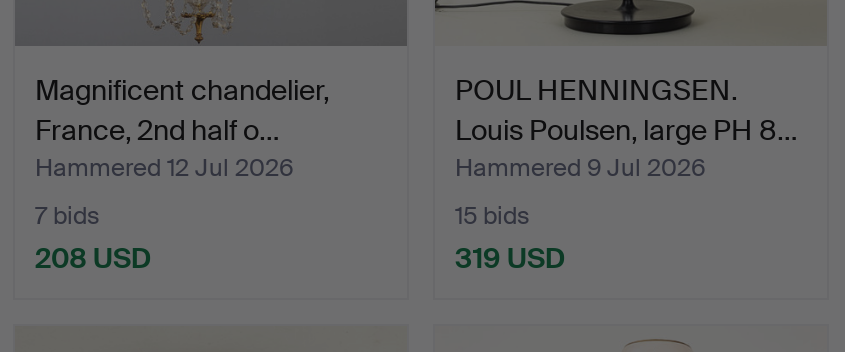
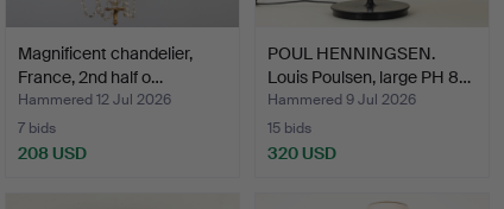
[455,240,565,276] 319 USD -> [267,142,336,164] 320 USD

